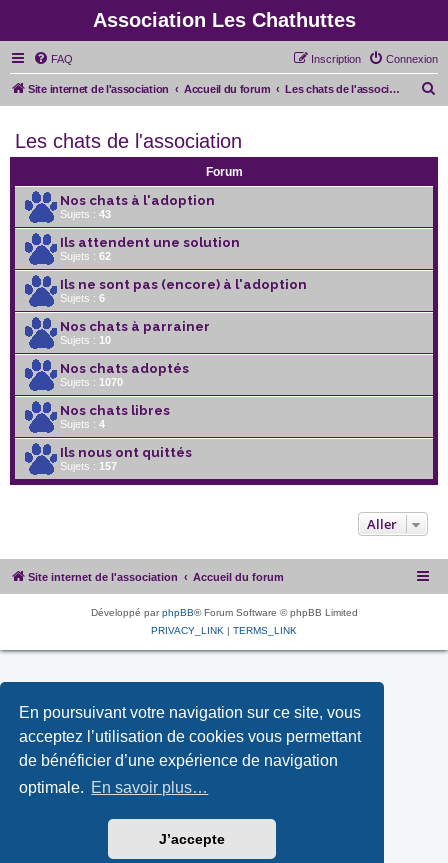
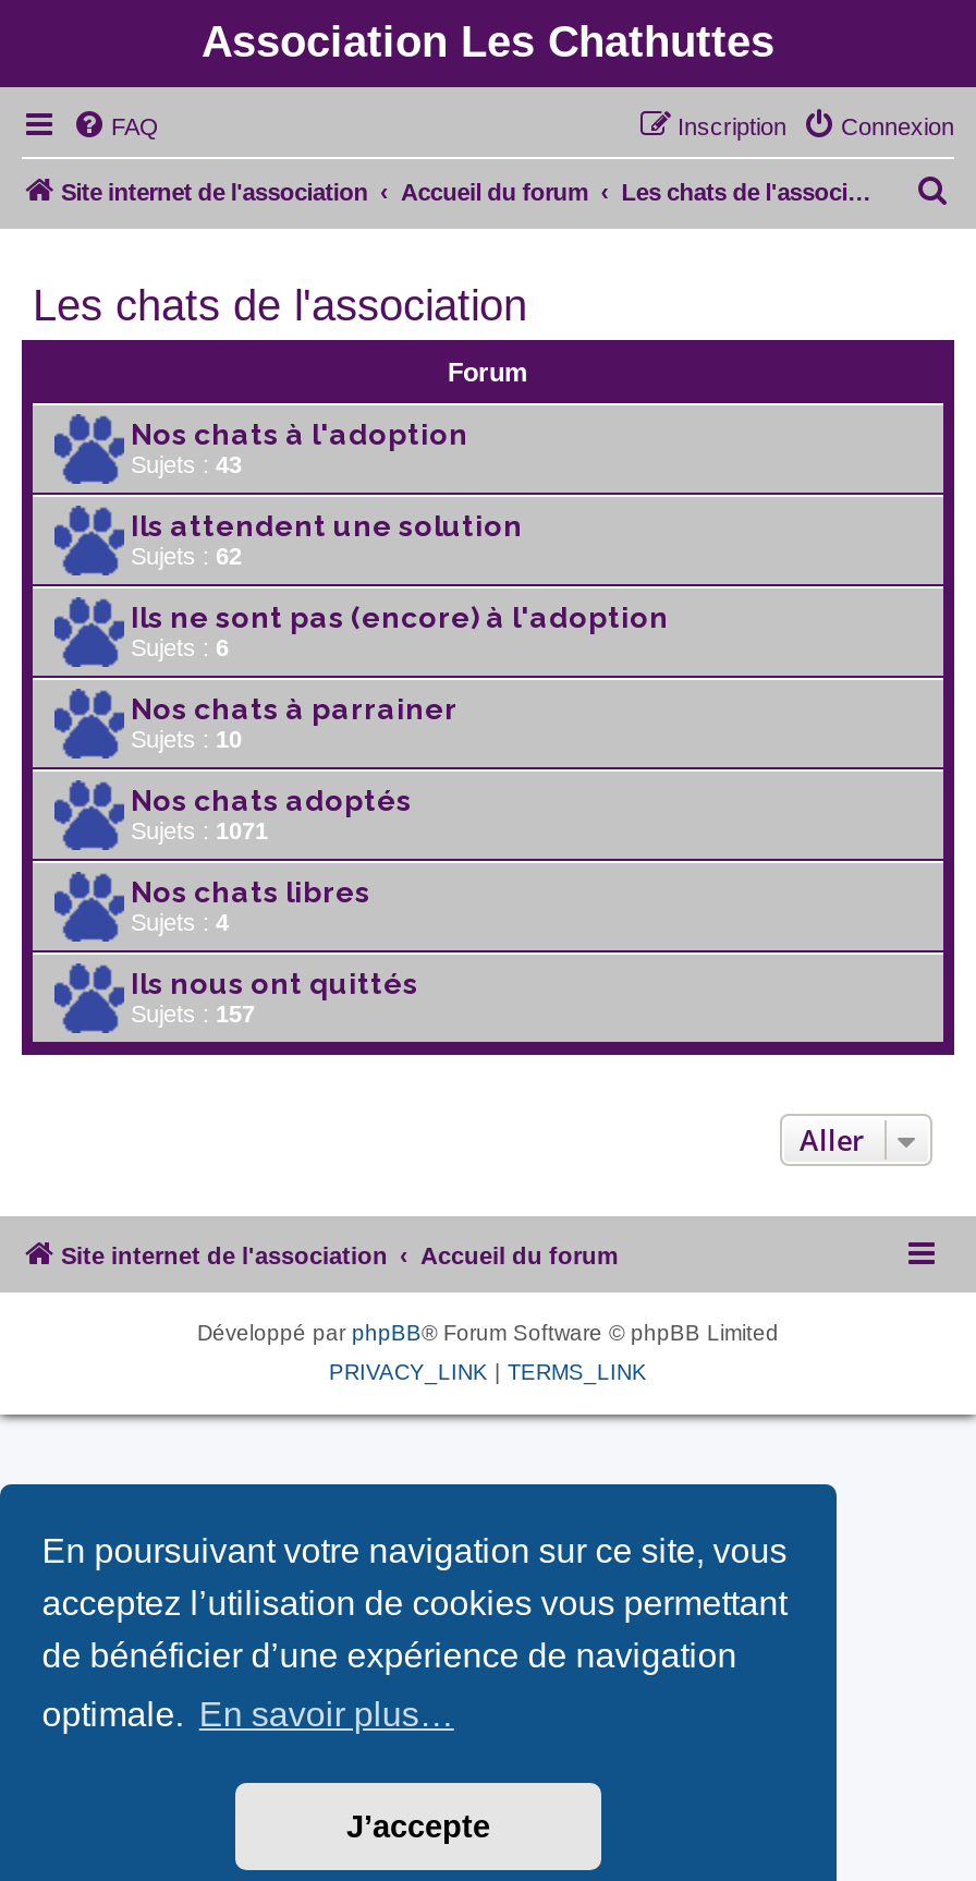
[60,376,123,388] Sujets : 1070 -> [131,817,268,844] Sujets : 1071

